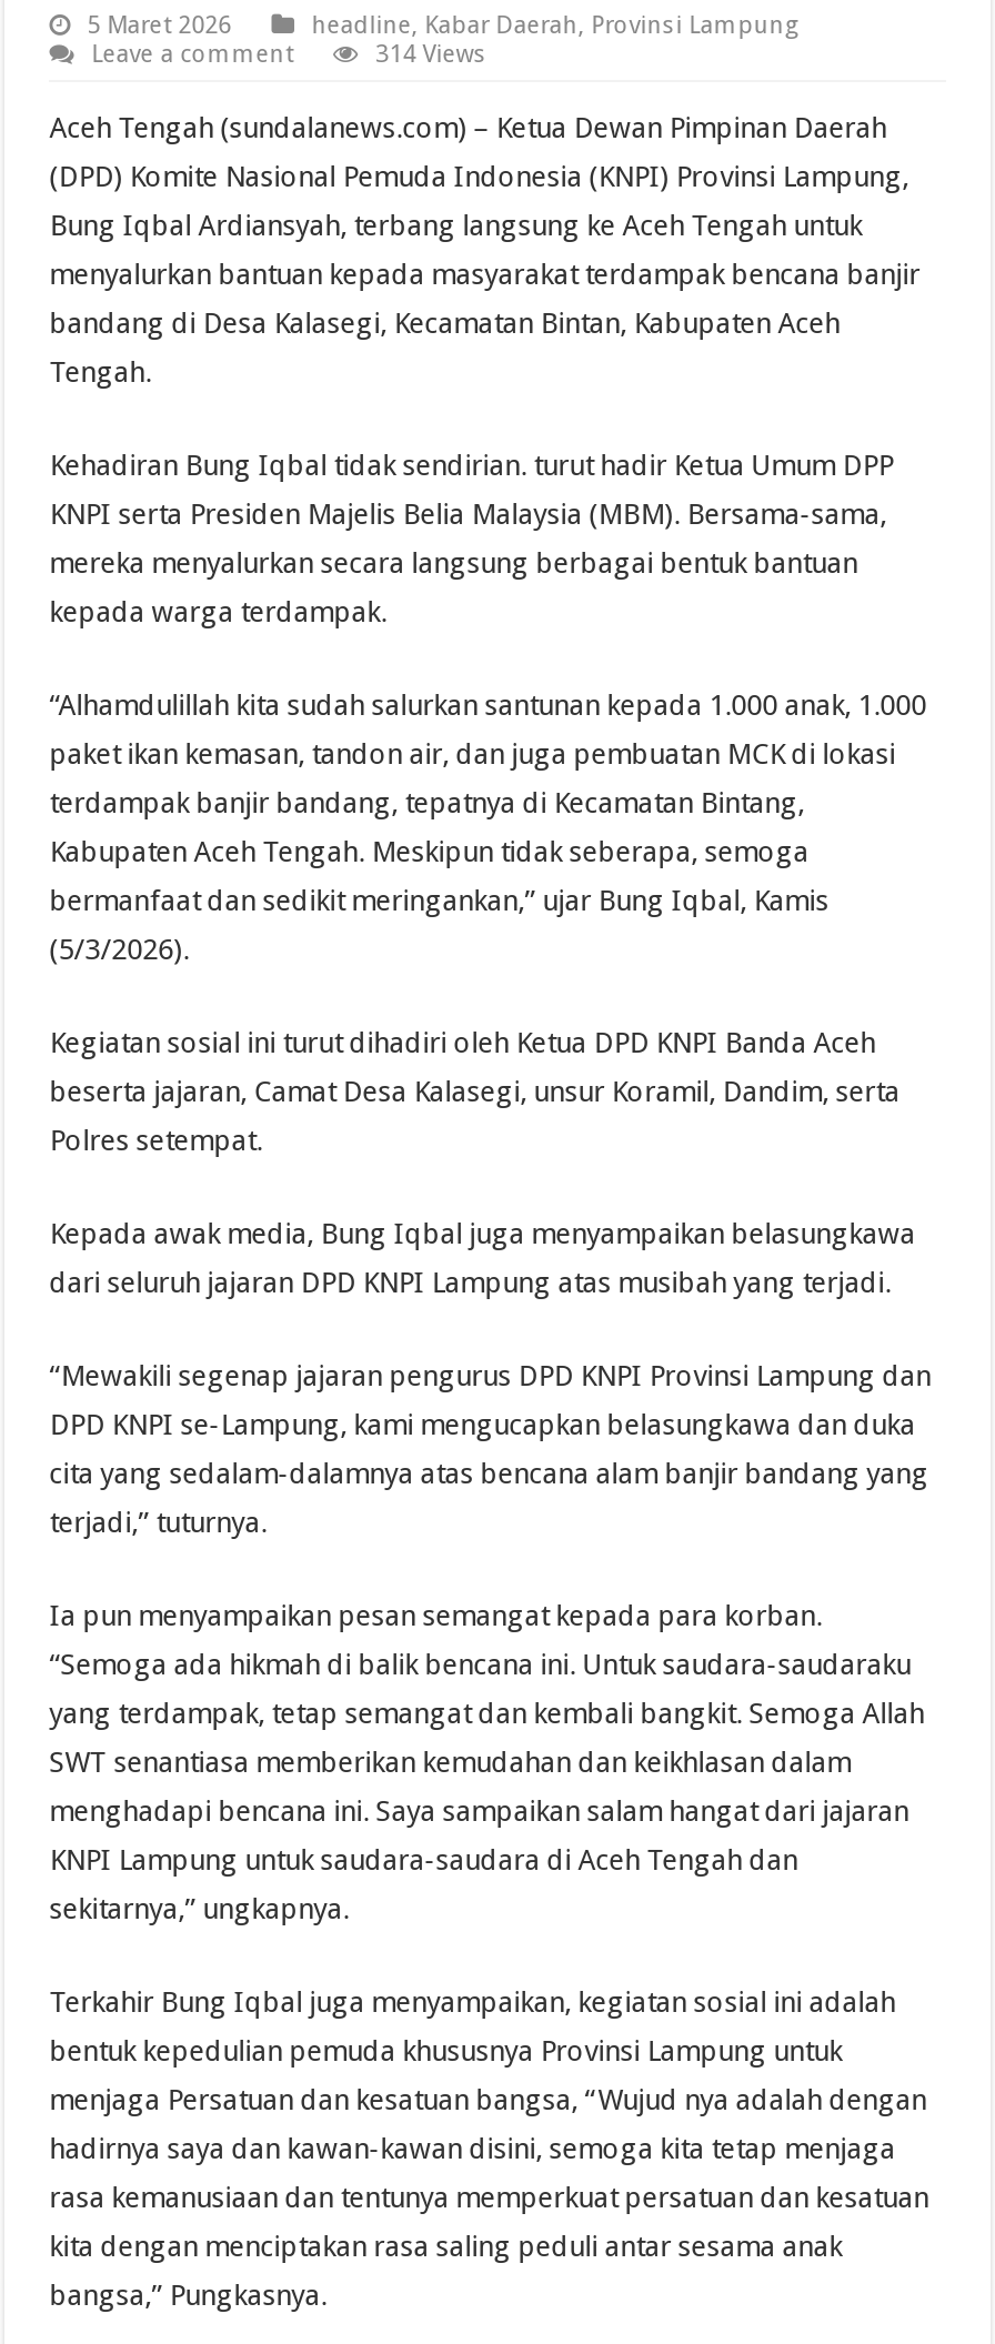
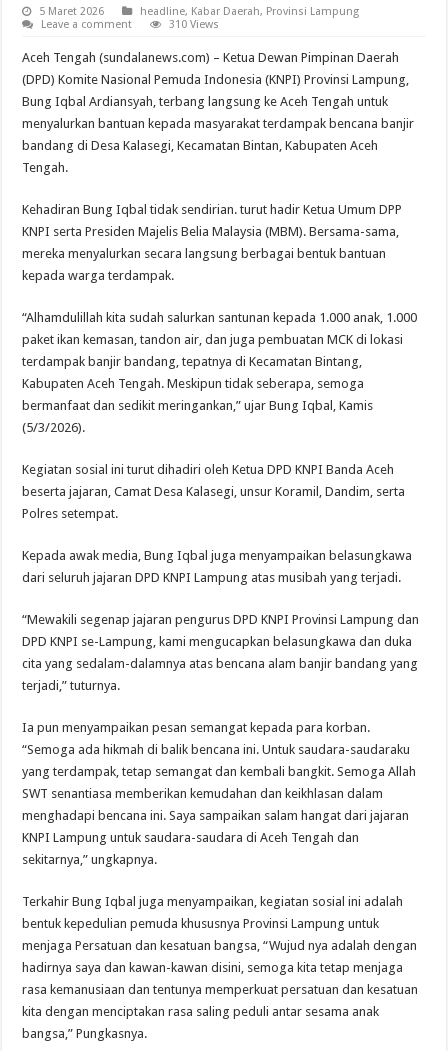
[376,40,487,69] 314 Views -> [169,18,219,31] 310 Views

